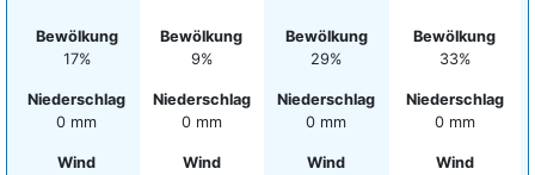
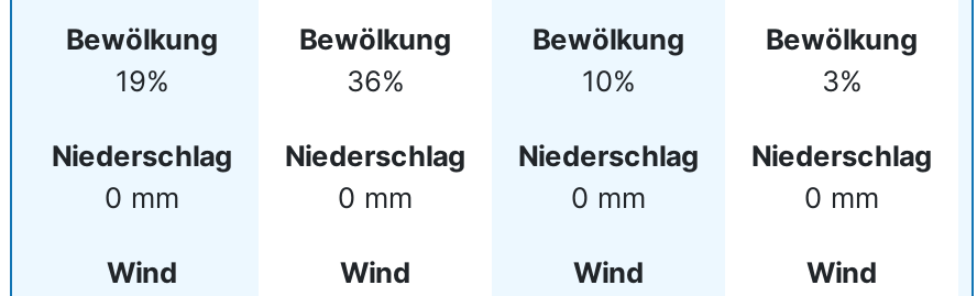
[63,50,91,68] 17% -> [116,65,168,98] 19%
[191,50,212,68] 9% -> [347,65,404,98] 36%
[311,50,342,68] 29% -> [582,65,635,98] 10%
[439,50,470,68] 33% -> [822,65,861,98] 3%

